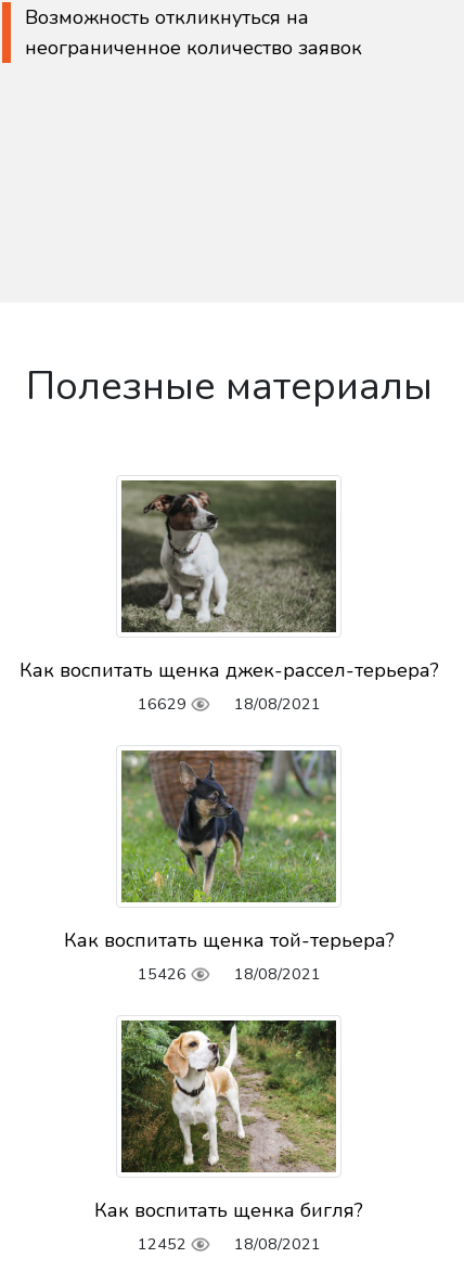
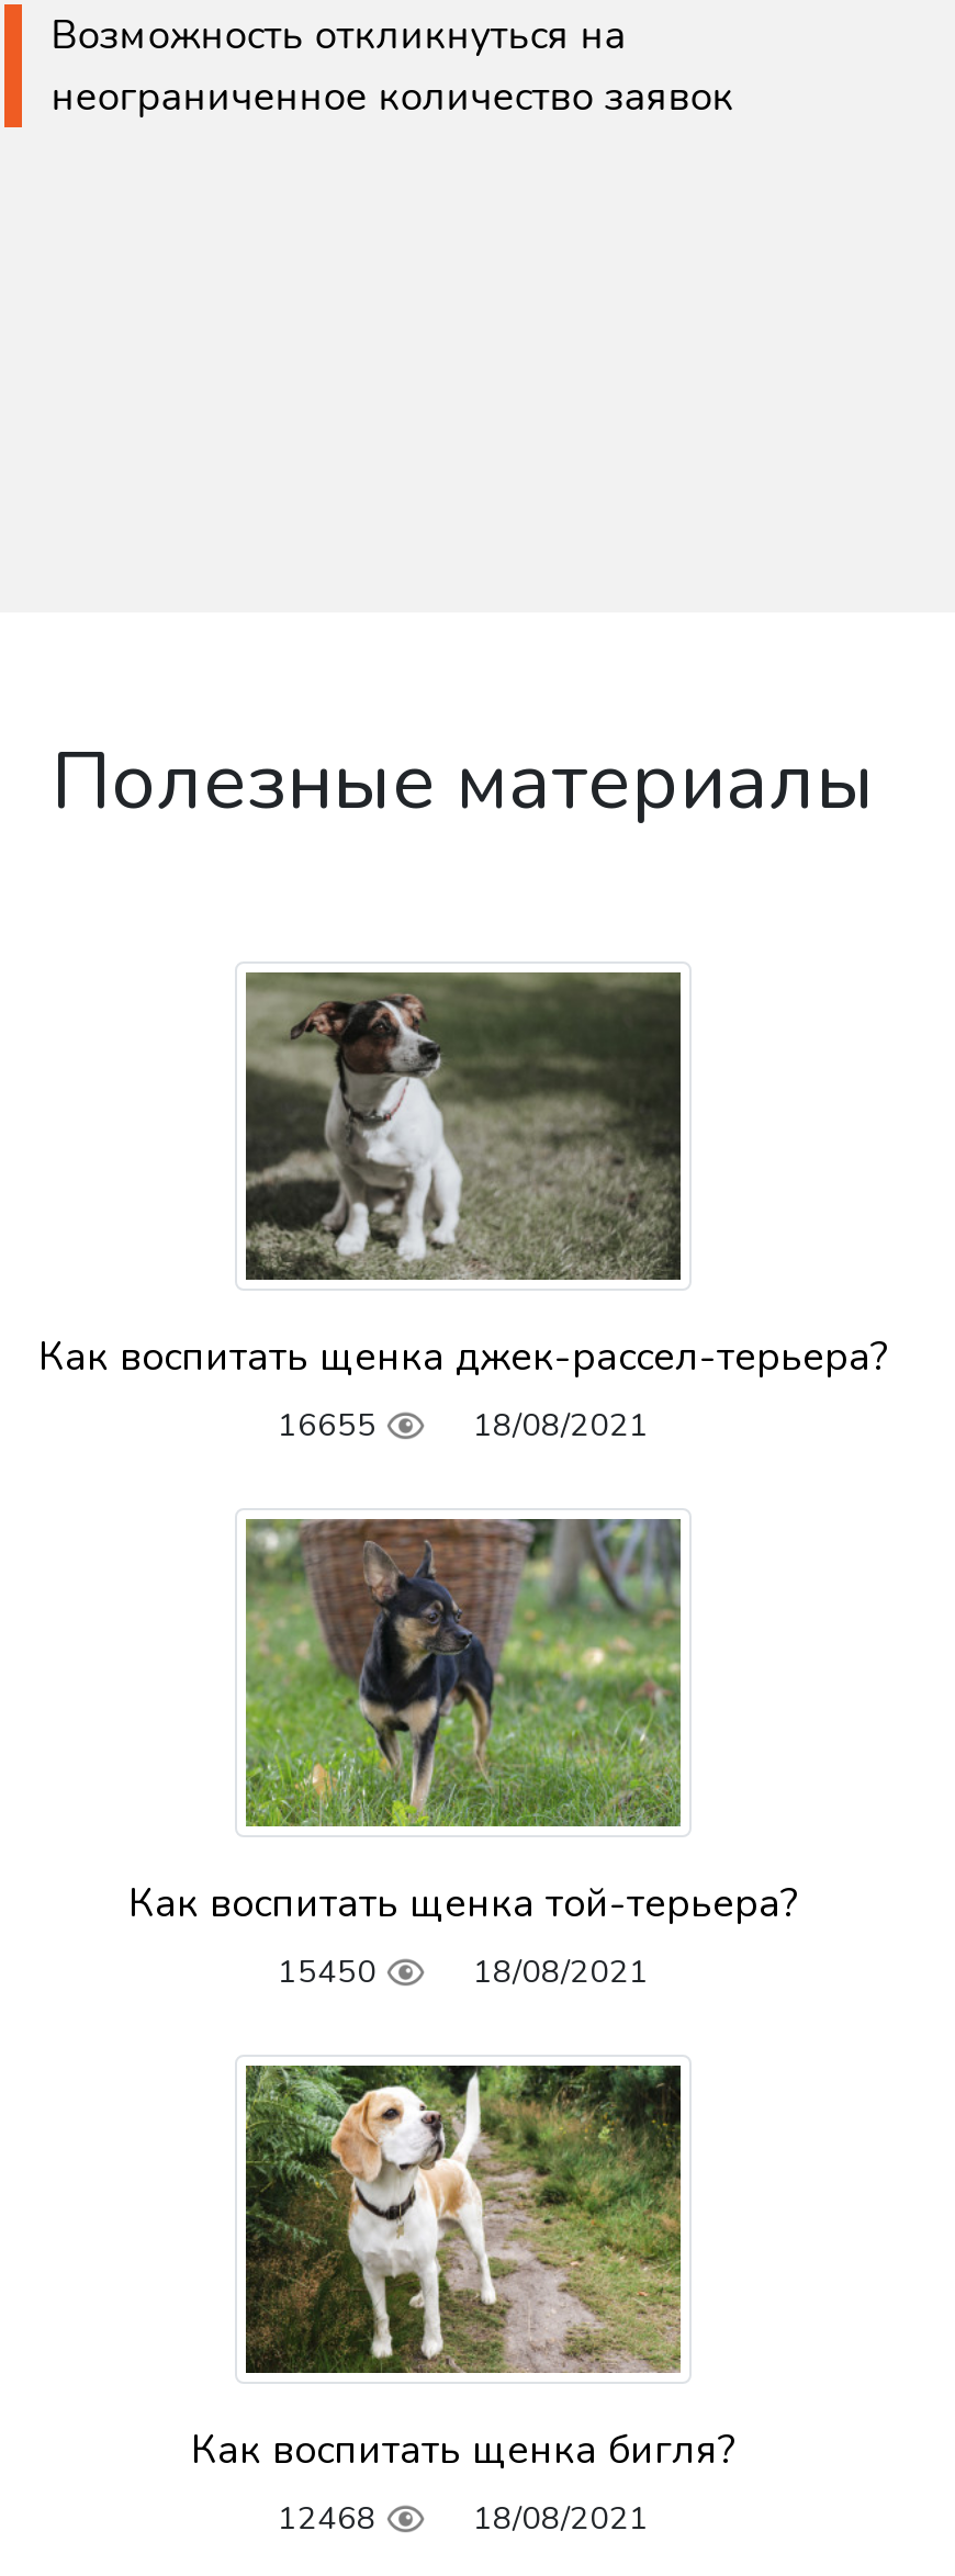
[137,693,320,715] 16629 18/08/2021 -> [278,1403,649,1447] 16655 18/08/2021
[137,963,320,985] 15426 18/08/2021 -> [278,1950,649,1993] 15450 18/08/2021
[137,1233,320,1255] 12452 18/08/2021 -> [278,2496,649,2540] 12468 18/08/2021

